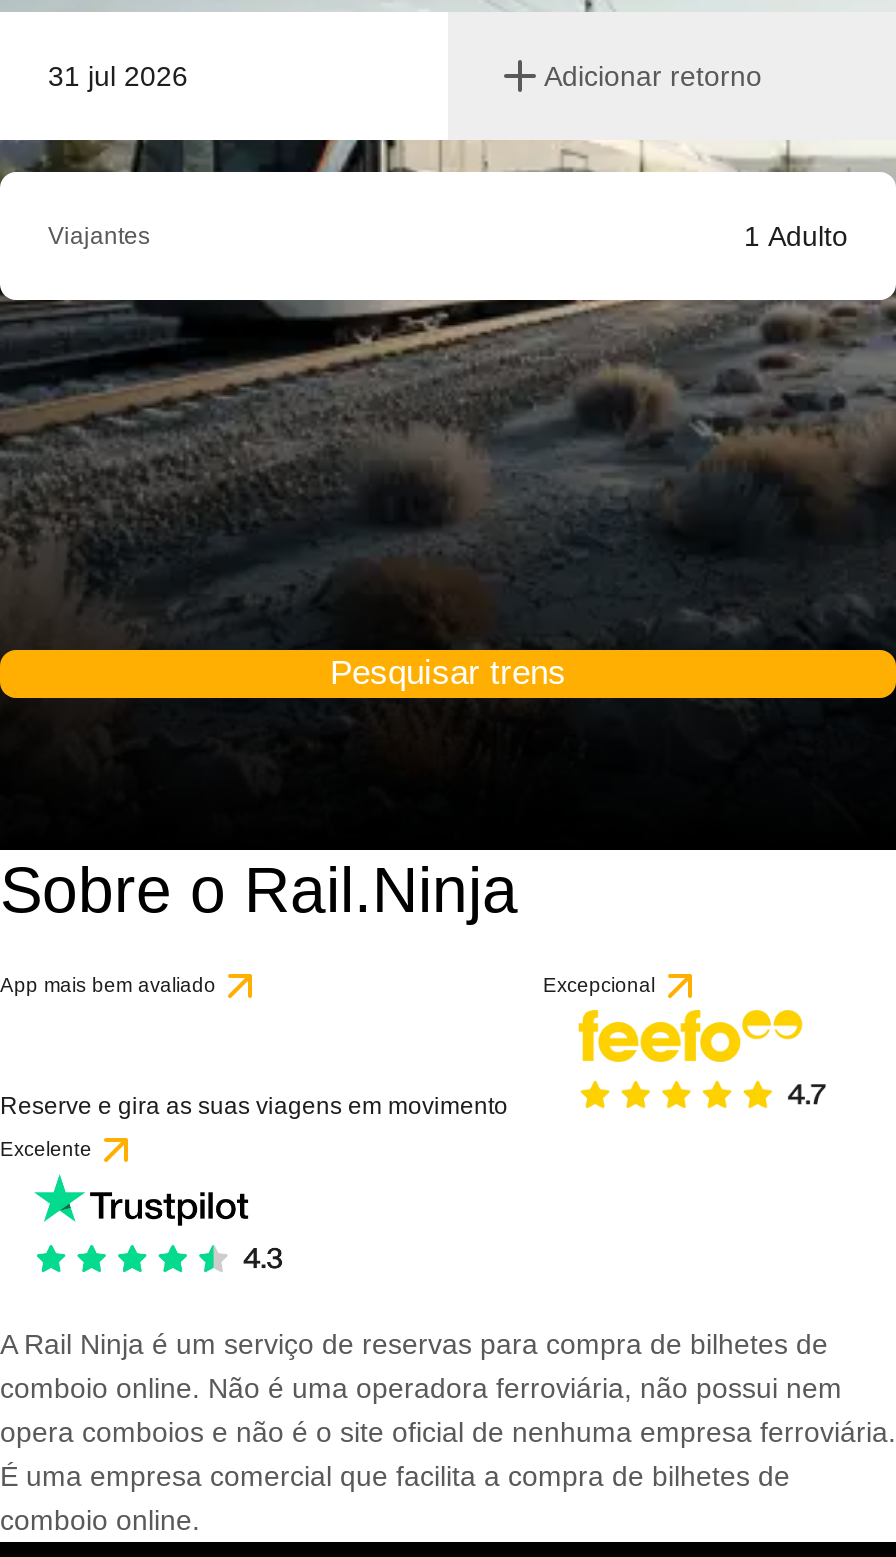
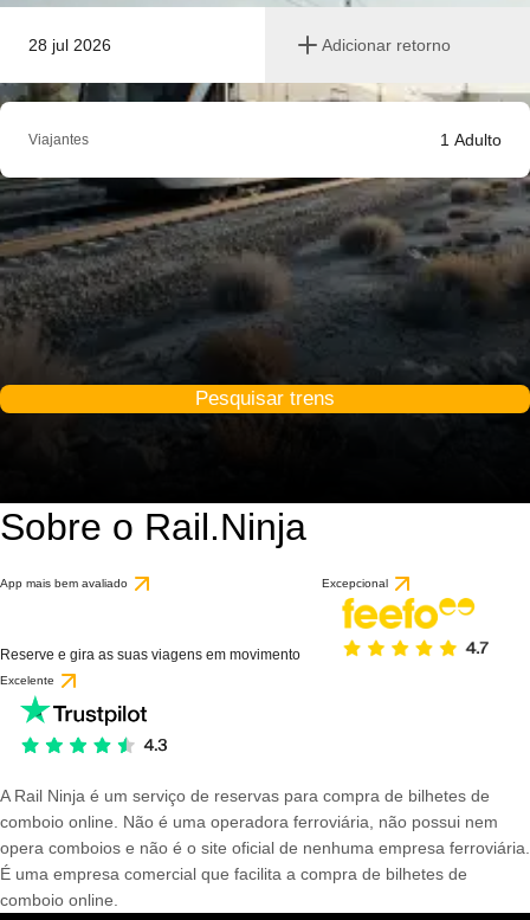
[48,60,188,92] 31 jul 2026 -> [28,36,111,54] 28 jul 2026

